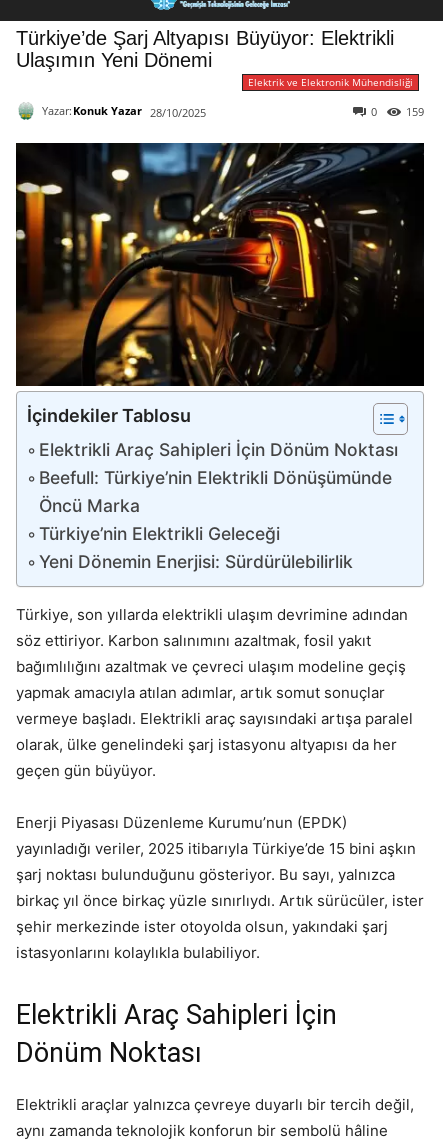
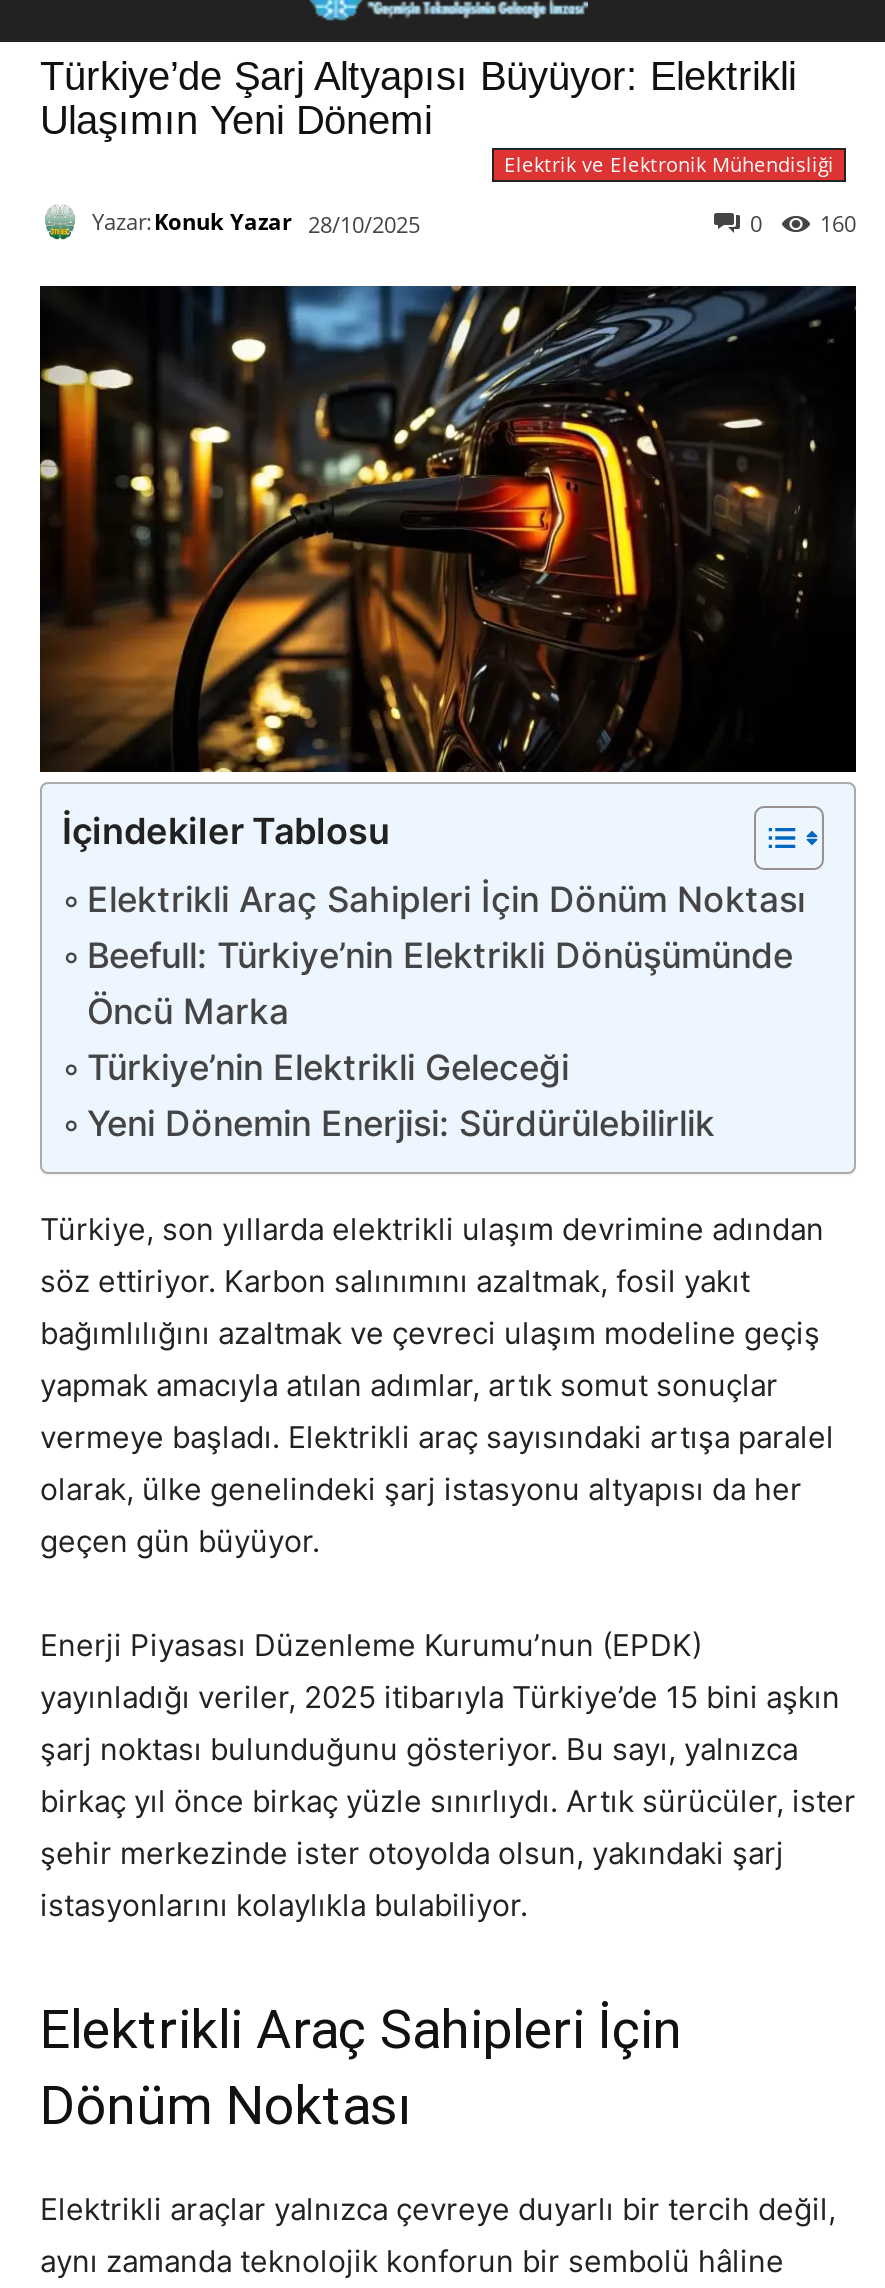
[371,104,424,119] 0 159 -> [750,208,856,238] 0 160

